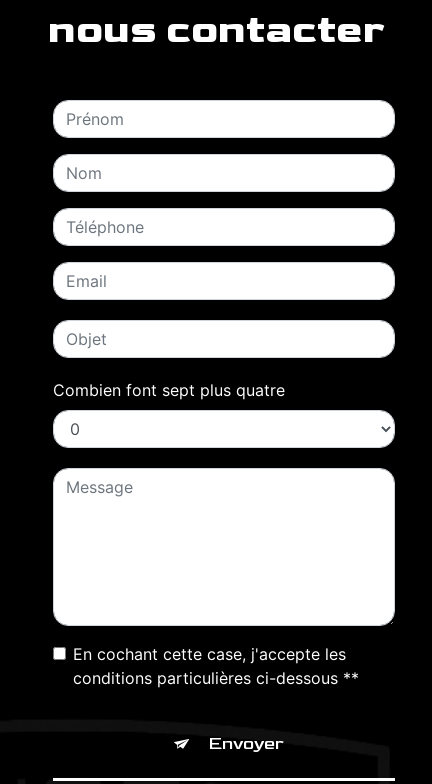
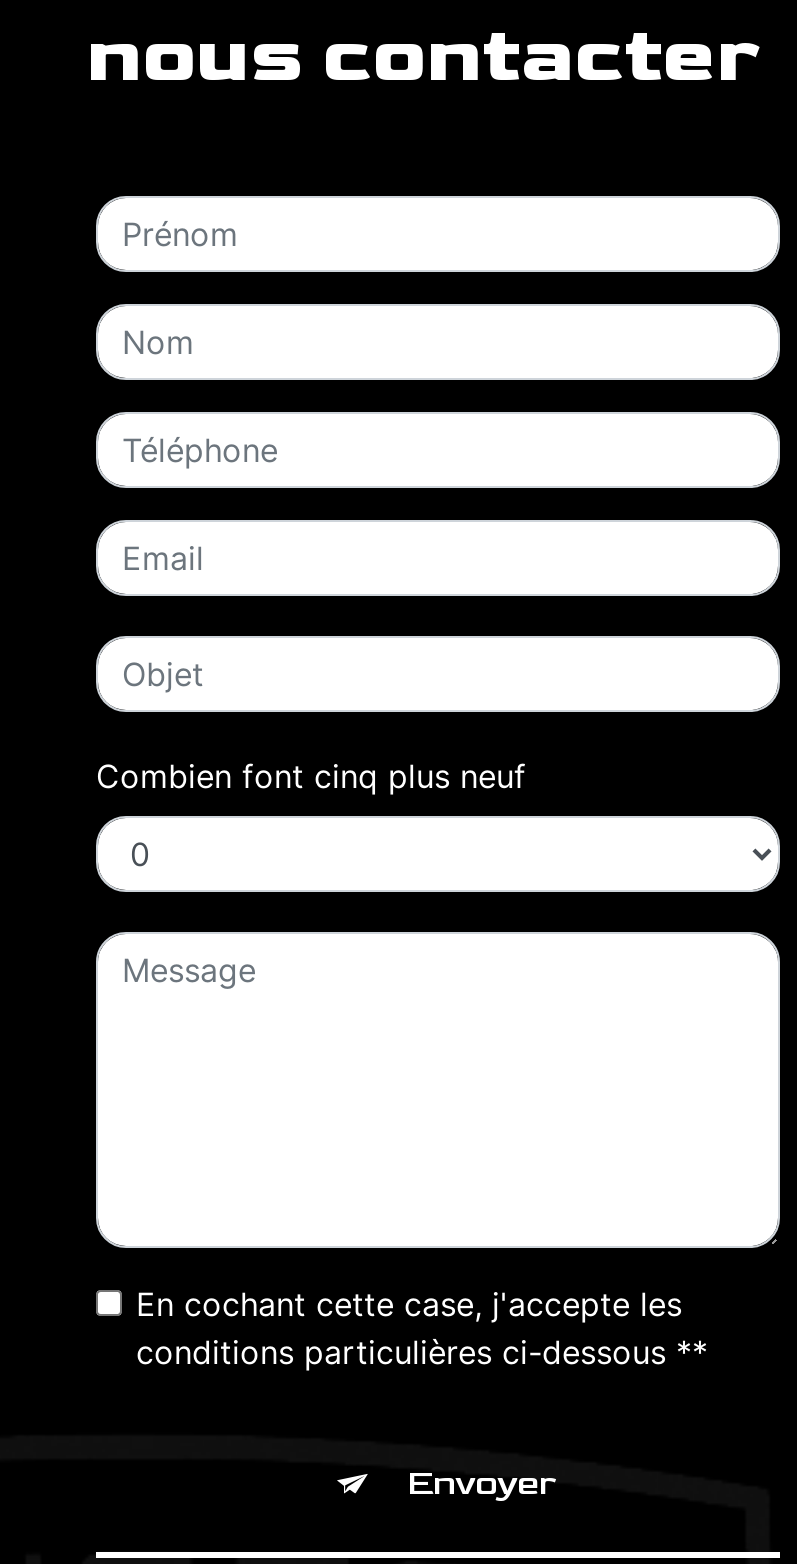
[53,380,285,400] Combien font sept plus quatre -> [96,757,526,797] Combien font cinq plus neuf

